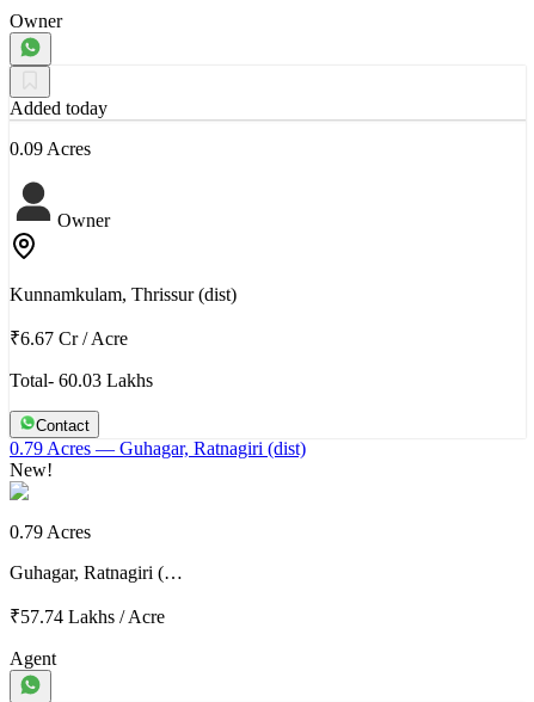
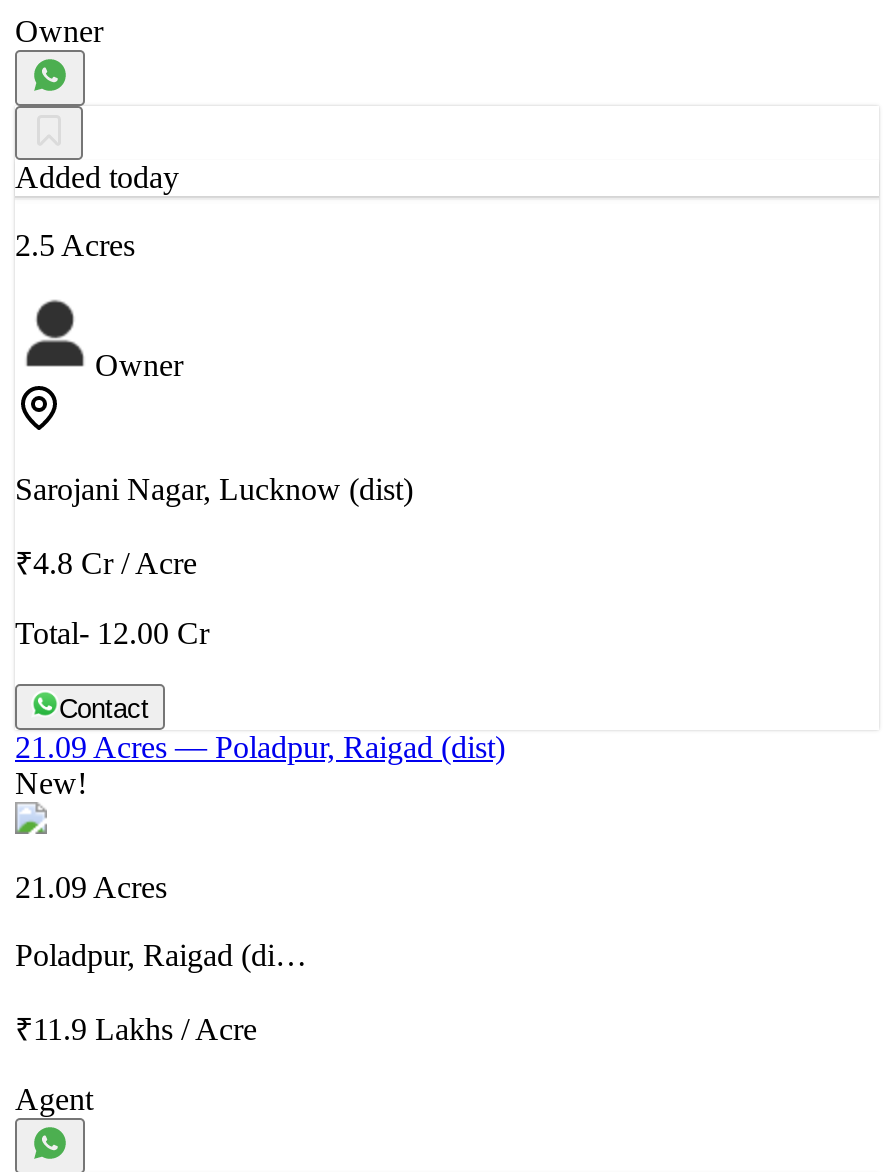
[10,139,91,159] 0.09 Acres -> [15,229,135,263] 2.5 Acres
[10,285,237,305] Kunnamkulam, Thrissur (dist) -> [15,473,413,507] Sarojani Nagar, Lucknow (dist)
[10,329,128,349] ₹6.67 Cr / Acre -> [15,547,197,581] ₹4.8 Cr / Acre
[10,371,153,391] Total- 60.03 Lakhs -> [15,617,209,651] Total- 12.00 Cr
[10,439,306,459] 0.79 Acres — Guhagar, Ratnagiri (dist) -> [15,731,505,765] 21.09 Acres — Poladpur, Raigad (dist)
[10,522,91,542] 0.79 Acres -> [15,871,167,905] 21.09 Acres
[10,563,183,583] Guhagar, Ratnagiri (… -> [15,939,307,973] Poladpur, Raigad (di…
[10,607,165,627] ₹57.74 Lakhs / Acre -> [15,1013,257,1047] ₹11.9 Lakhs / Acre

